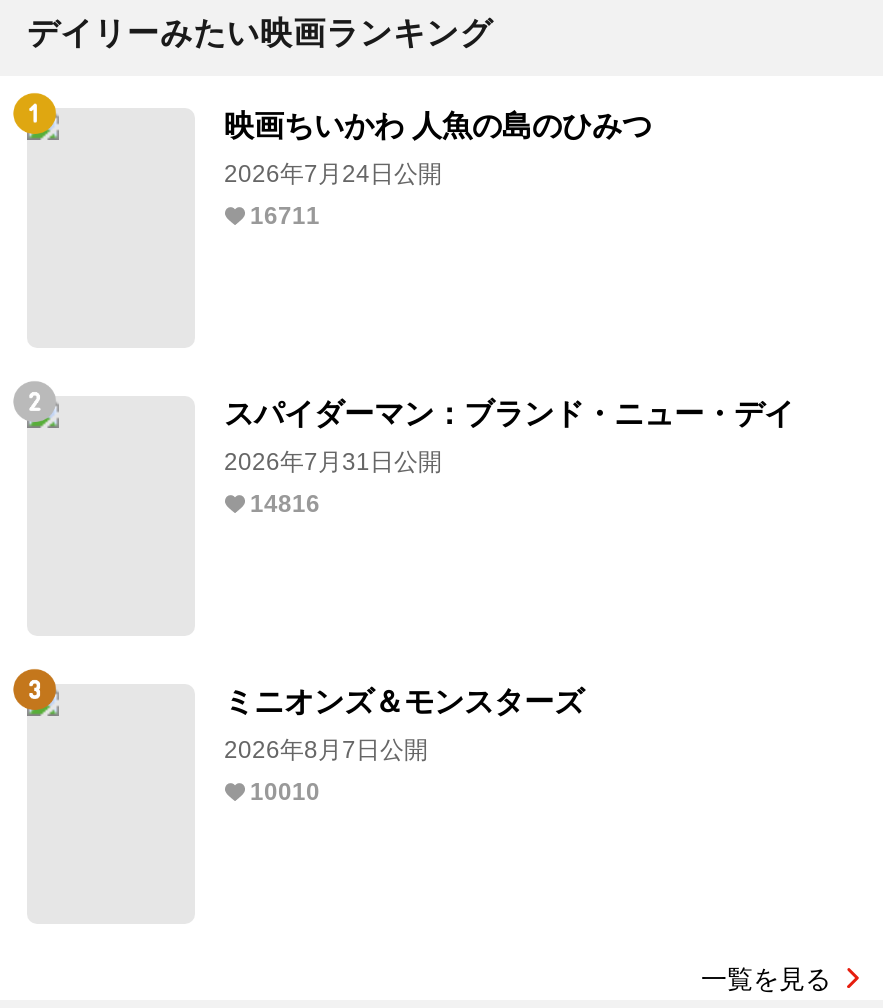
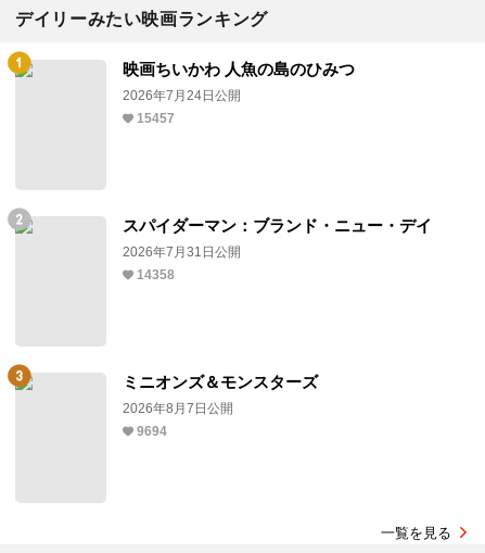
[250,201,320,229] 16711 -> [136,110,174,125] 15457
[250,489,320,517] 14816 -> [136,267,174,282] 14358
[250,777,320,805] 10010 -> [136,423,167,438] 9694

